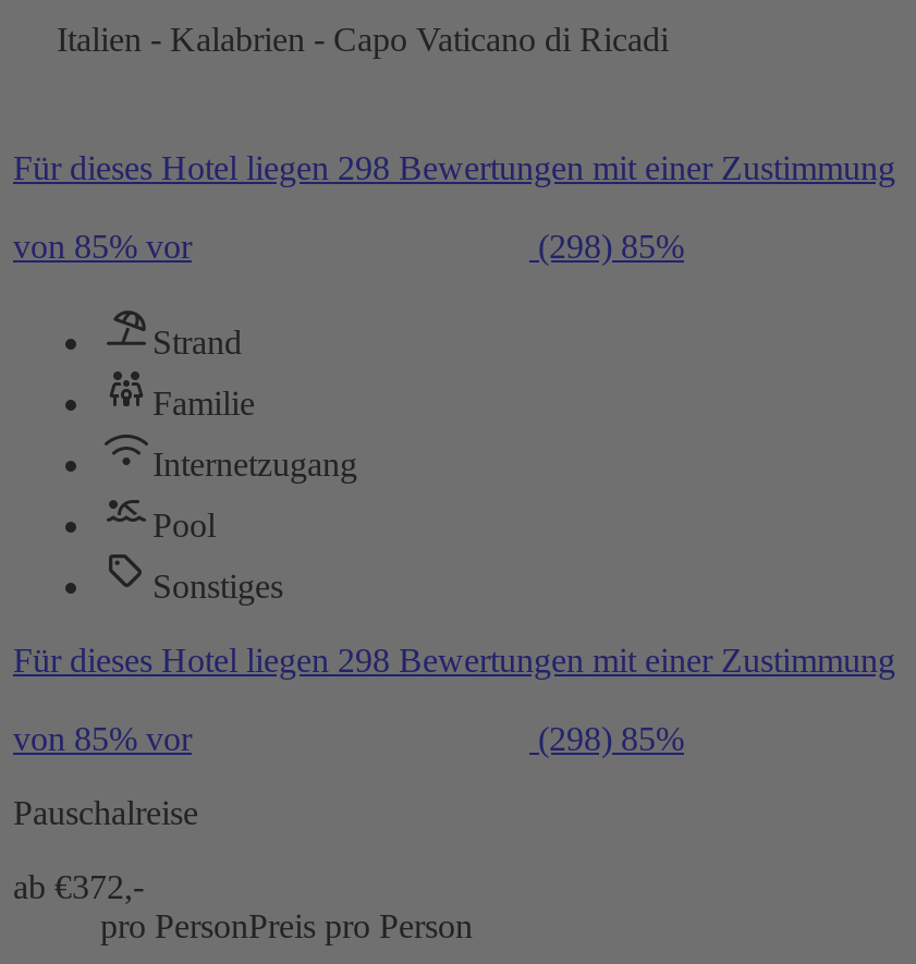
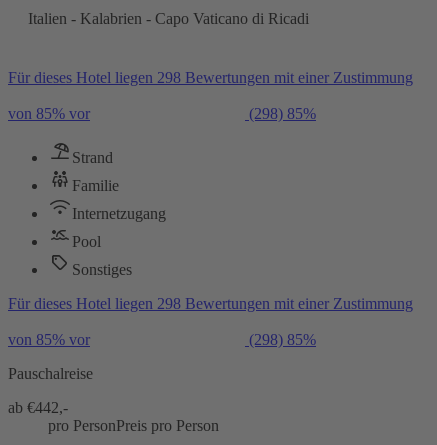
[13,868,144,905] ab €372,- -> [8,399,68,416] ab €442,-

